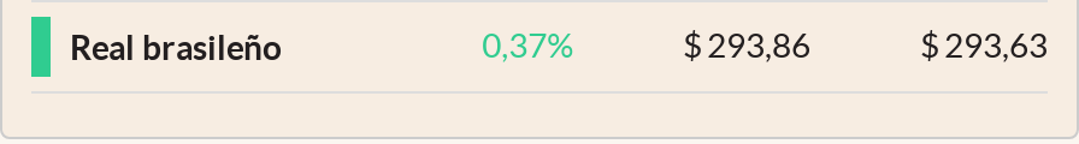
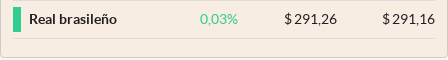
[482,26,573,65] 0,37% -> [200,11,238,27] 0,03%
[683,26,810,65] $ 293,86 -> [283,11,336,27] $ 291,26
[920,26,1048,65] $ 293,63 -> [382,11,435,27] $ 291,16

